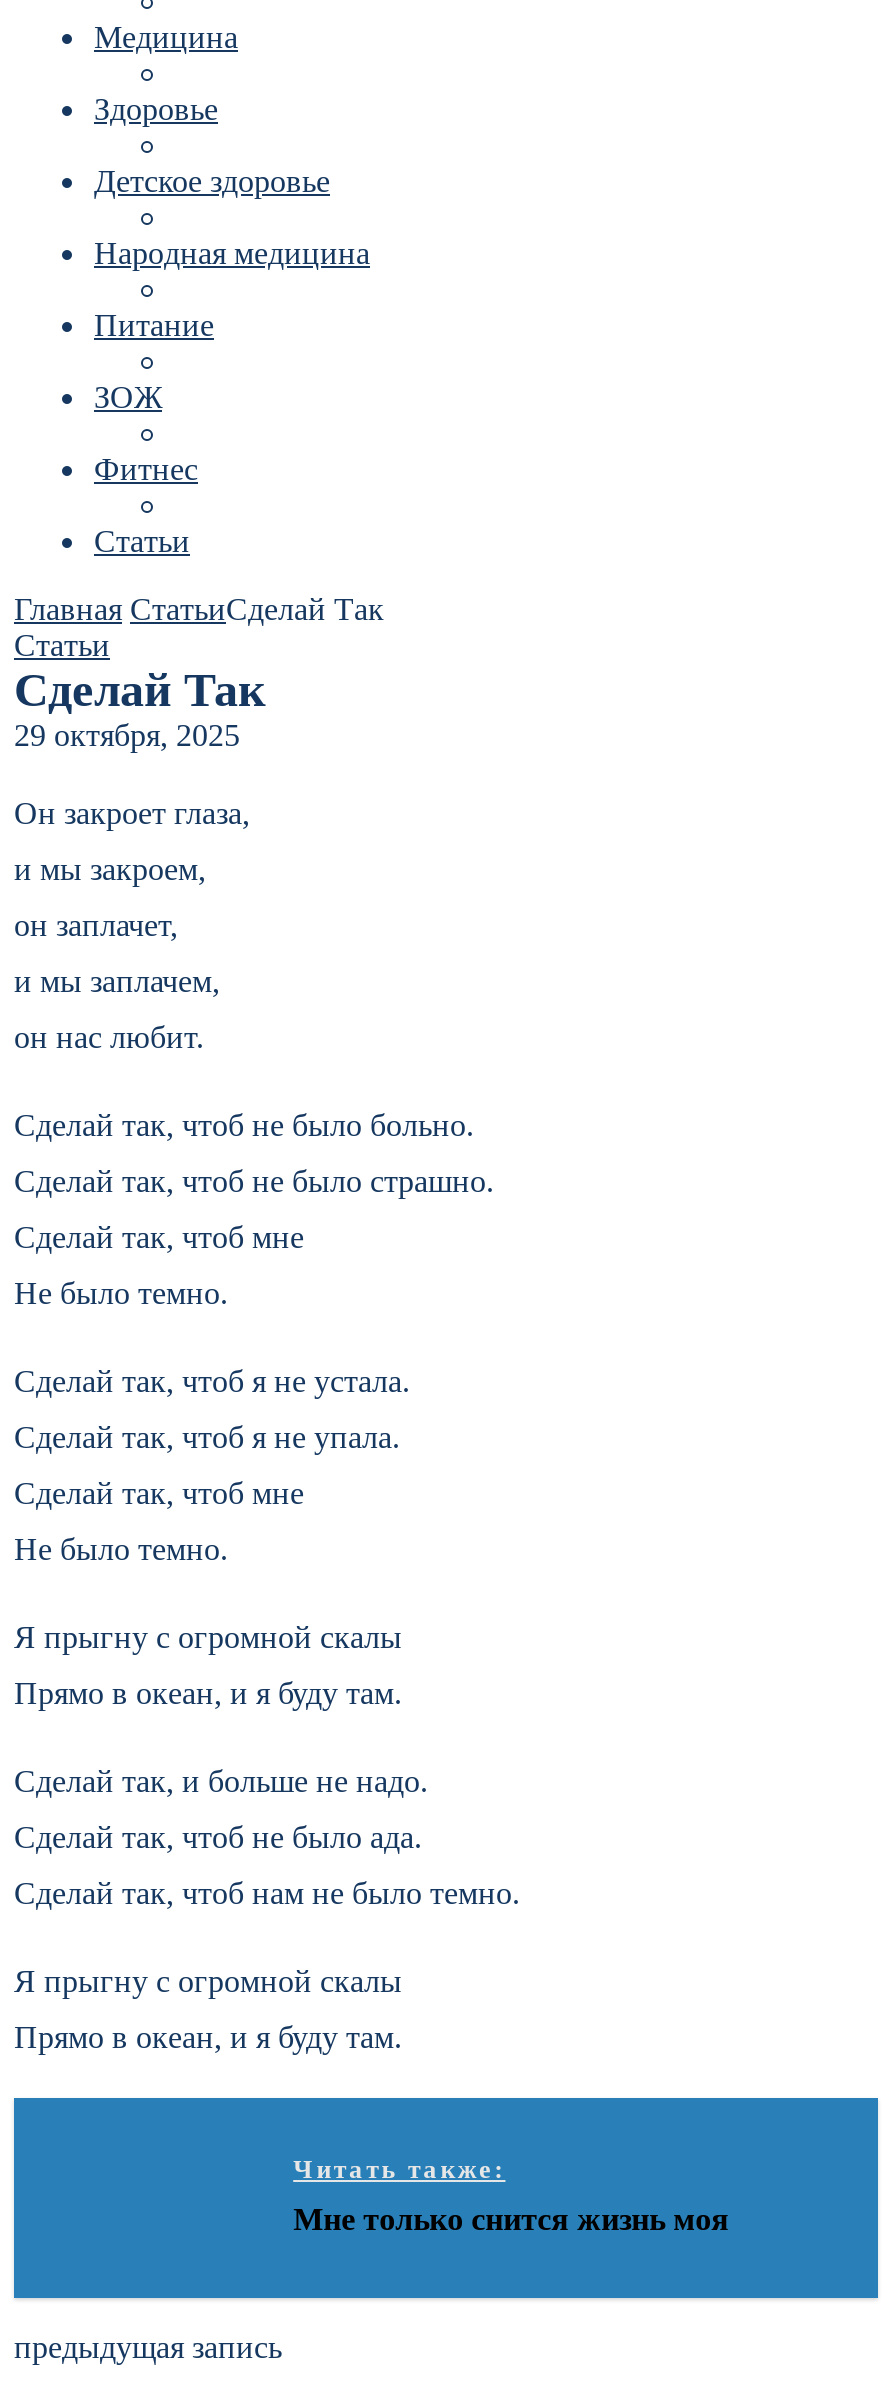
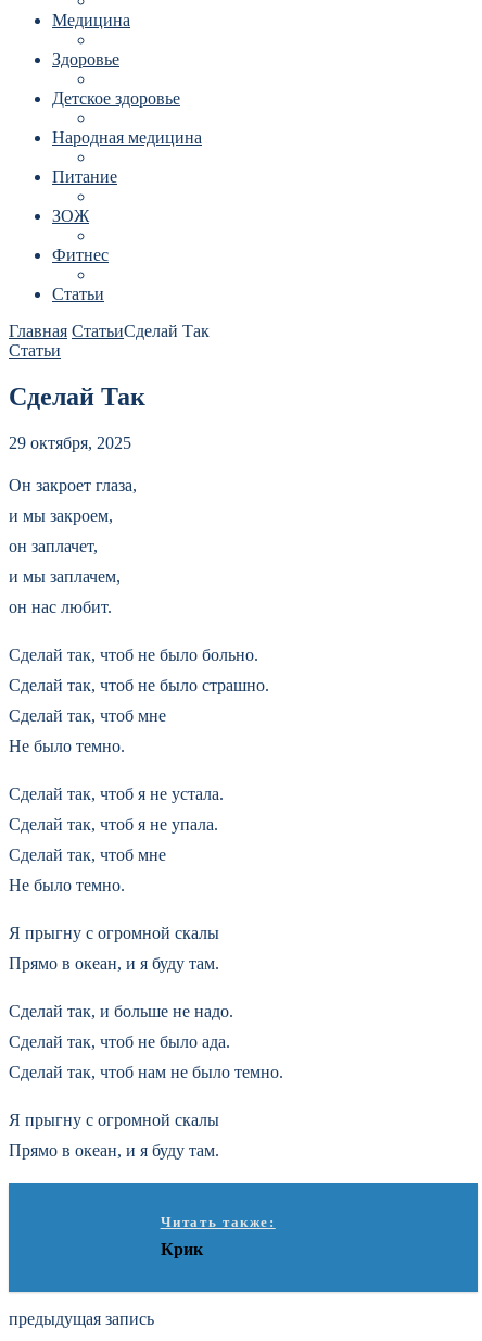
[293,2202,729,2236] Мне только снится жизнь моя -> [160,1240,203,1258] Крик

